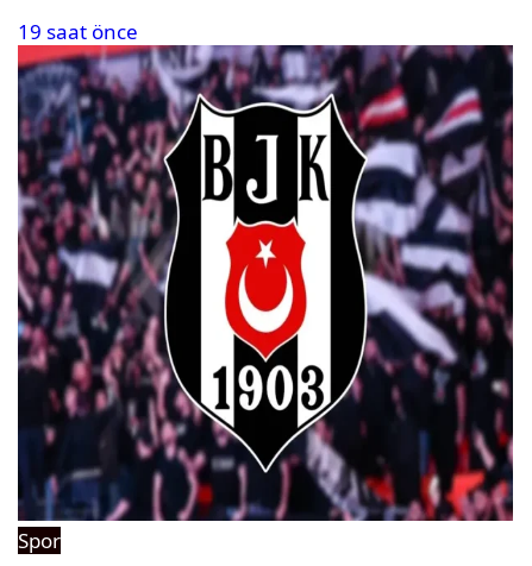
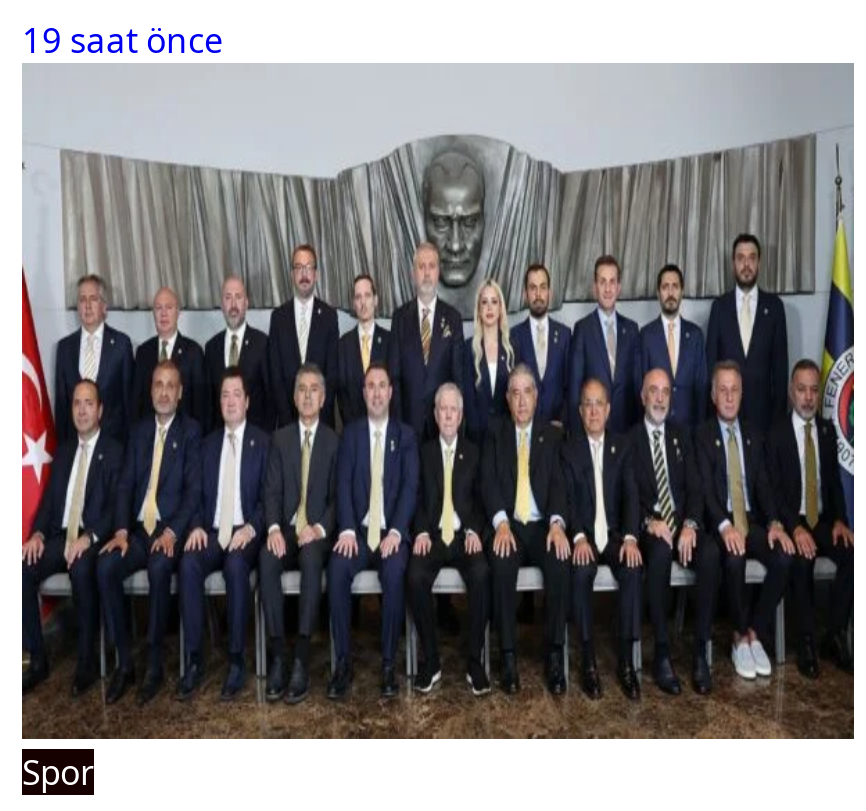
[17,44,514,522] [image] -> [20,63,854,741] [image]

